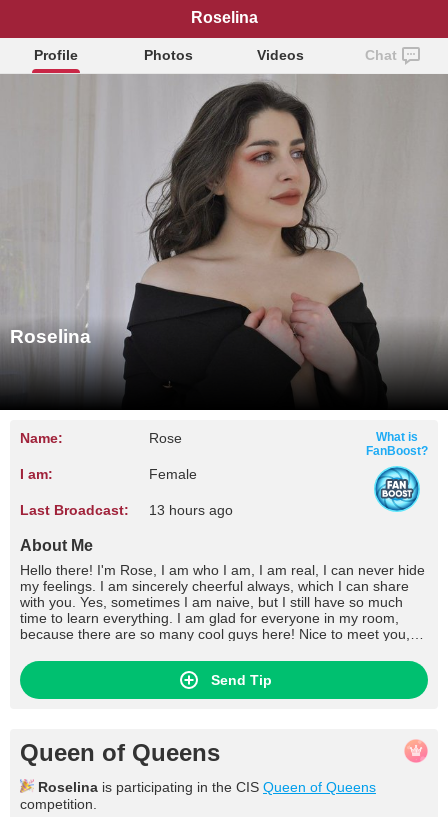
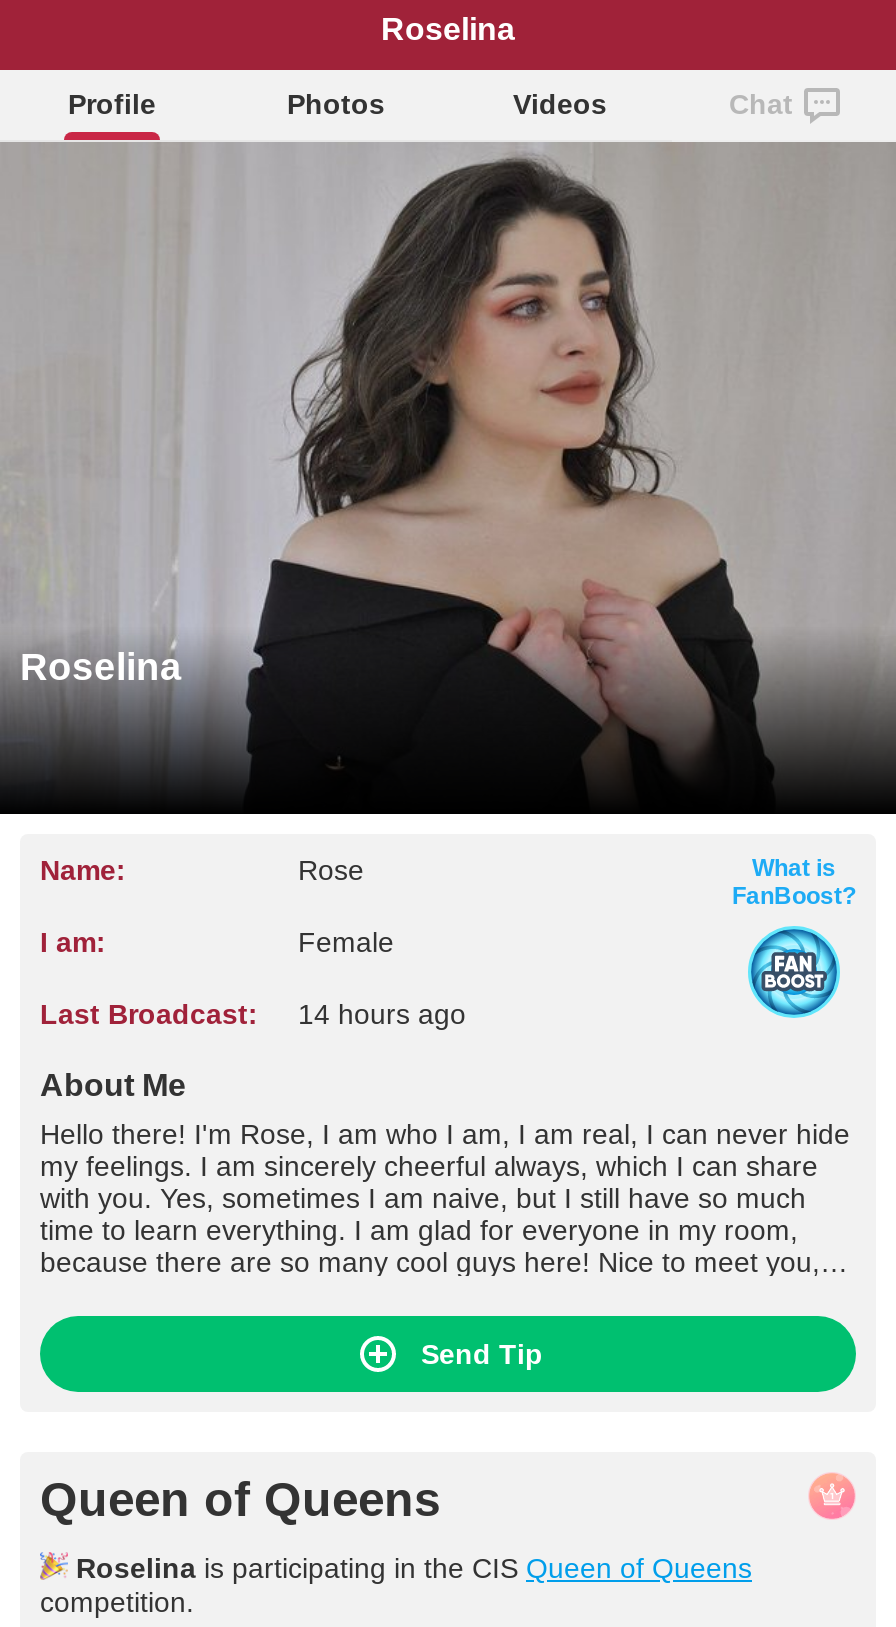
[20,502,233,518] Last Broadcast: 13 hours ago -> [40,998,466,1030] Last Broadcast: 14 hours ago

